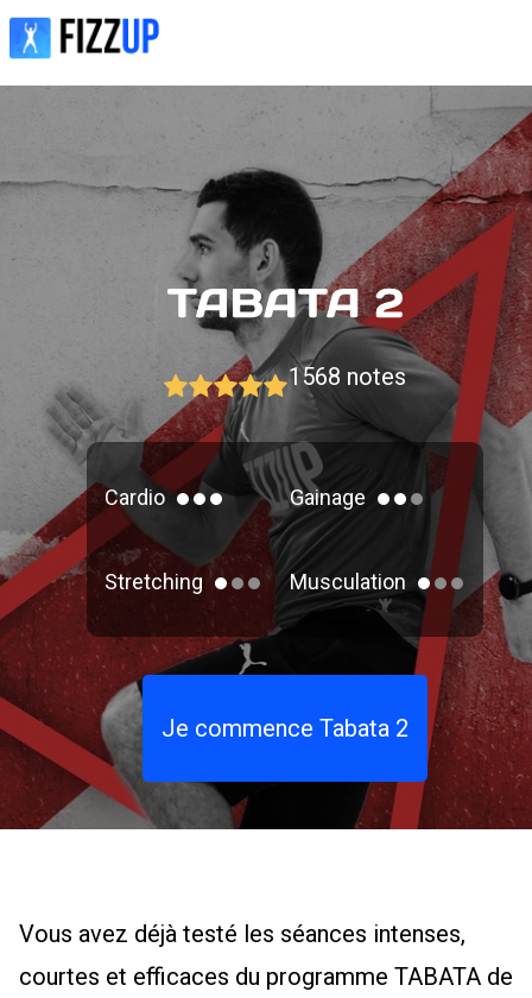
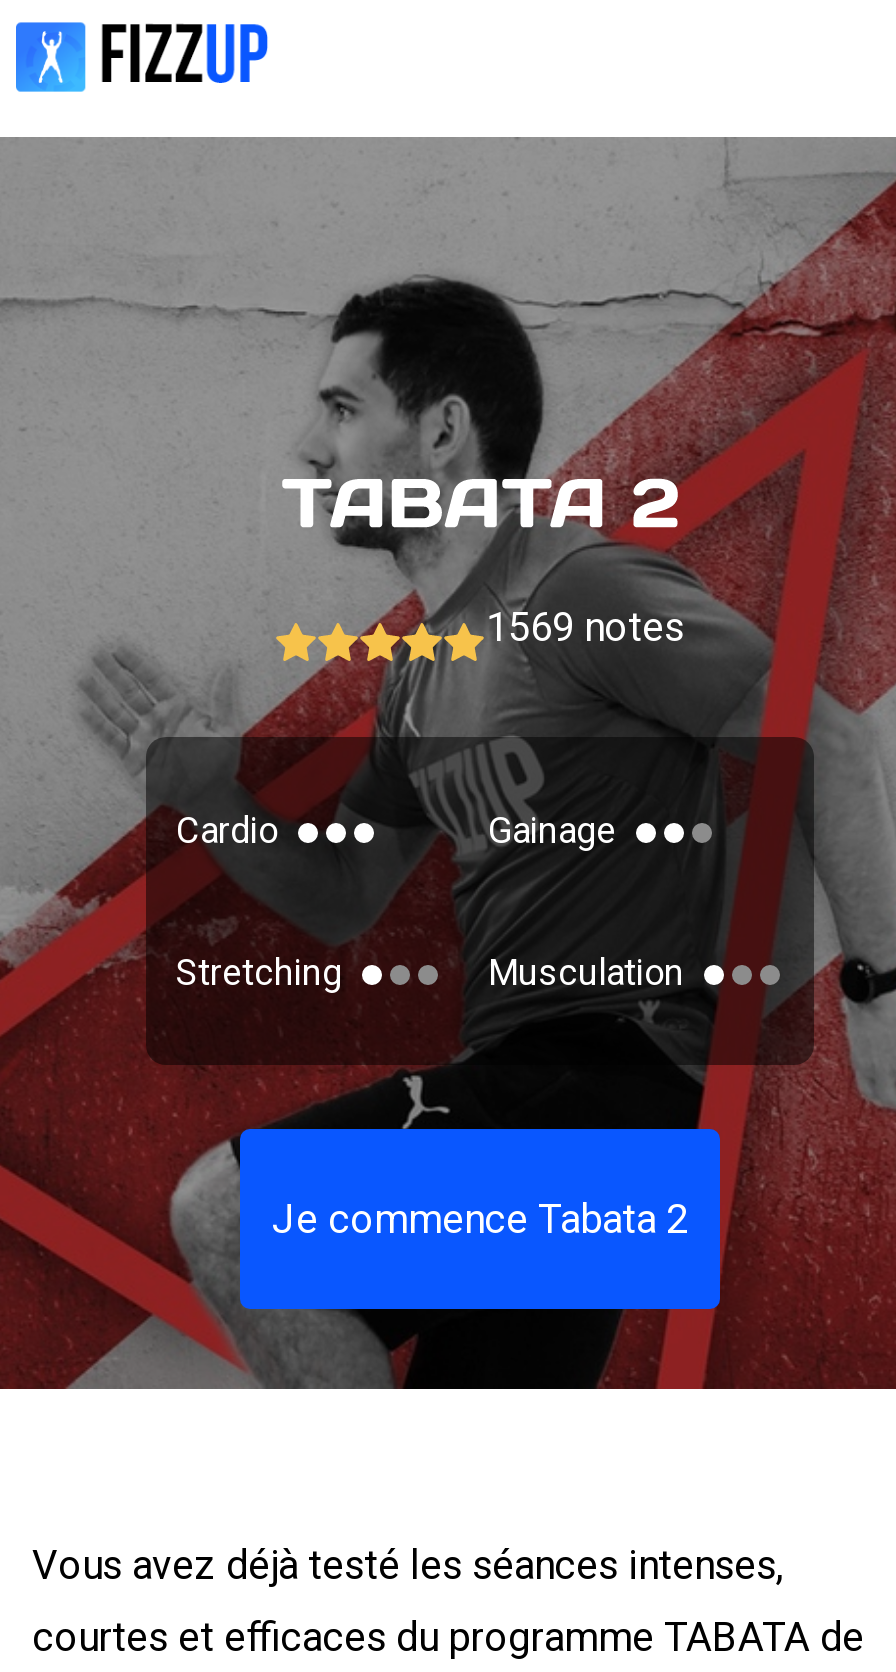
[289,362,406,391] 1568 notes -> [486,603,684,651] 1569 notes

